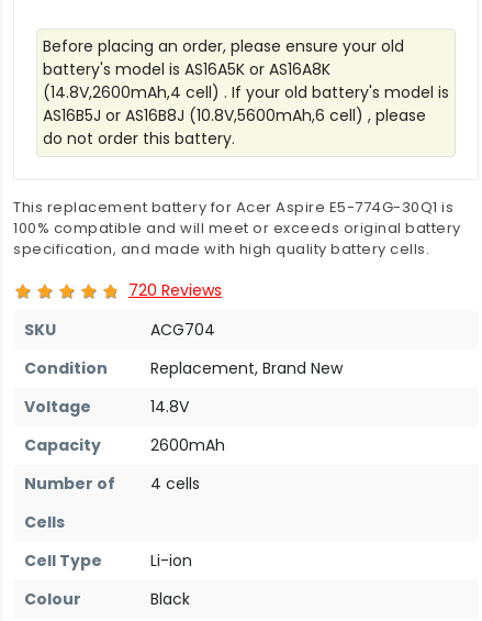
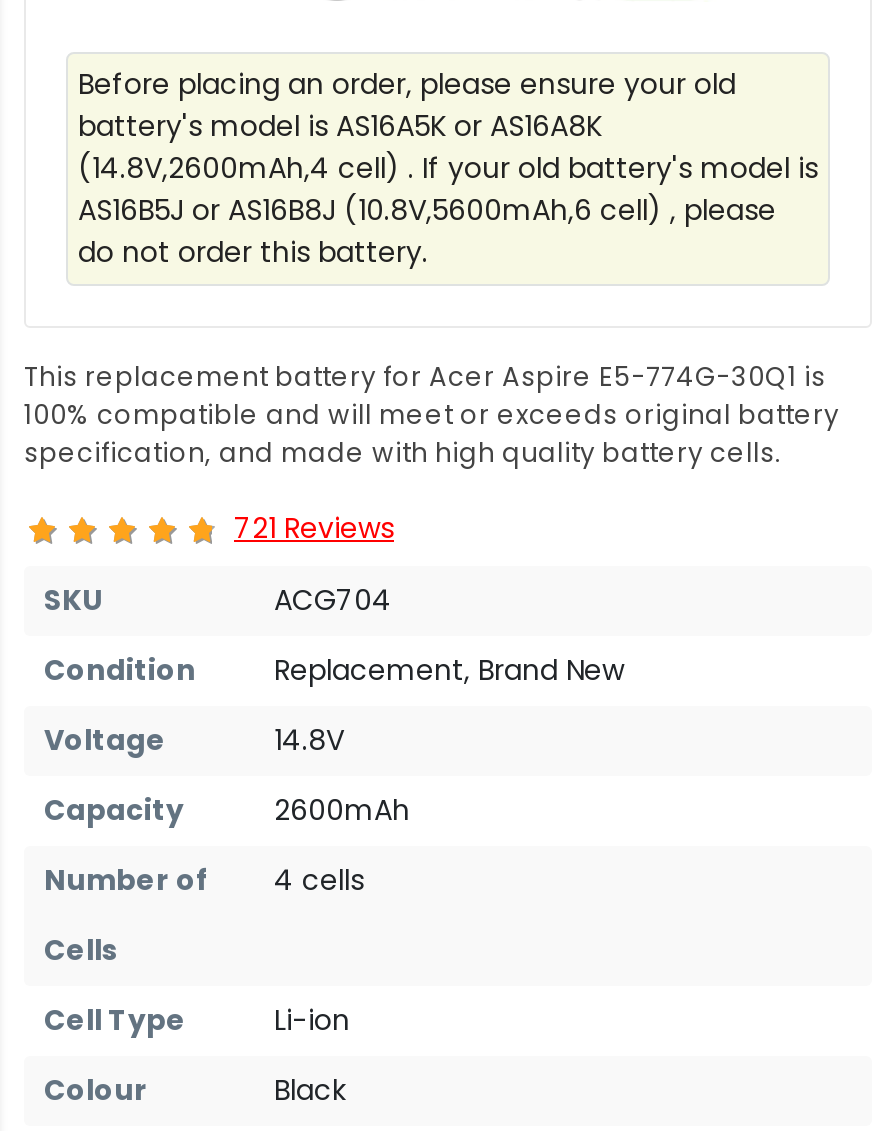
[128,279,222,301] 720 Reviews -> [234,508,394,548] 721 Reviews

